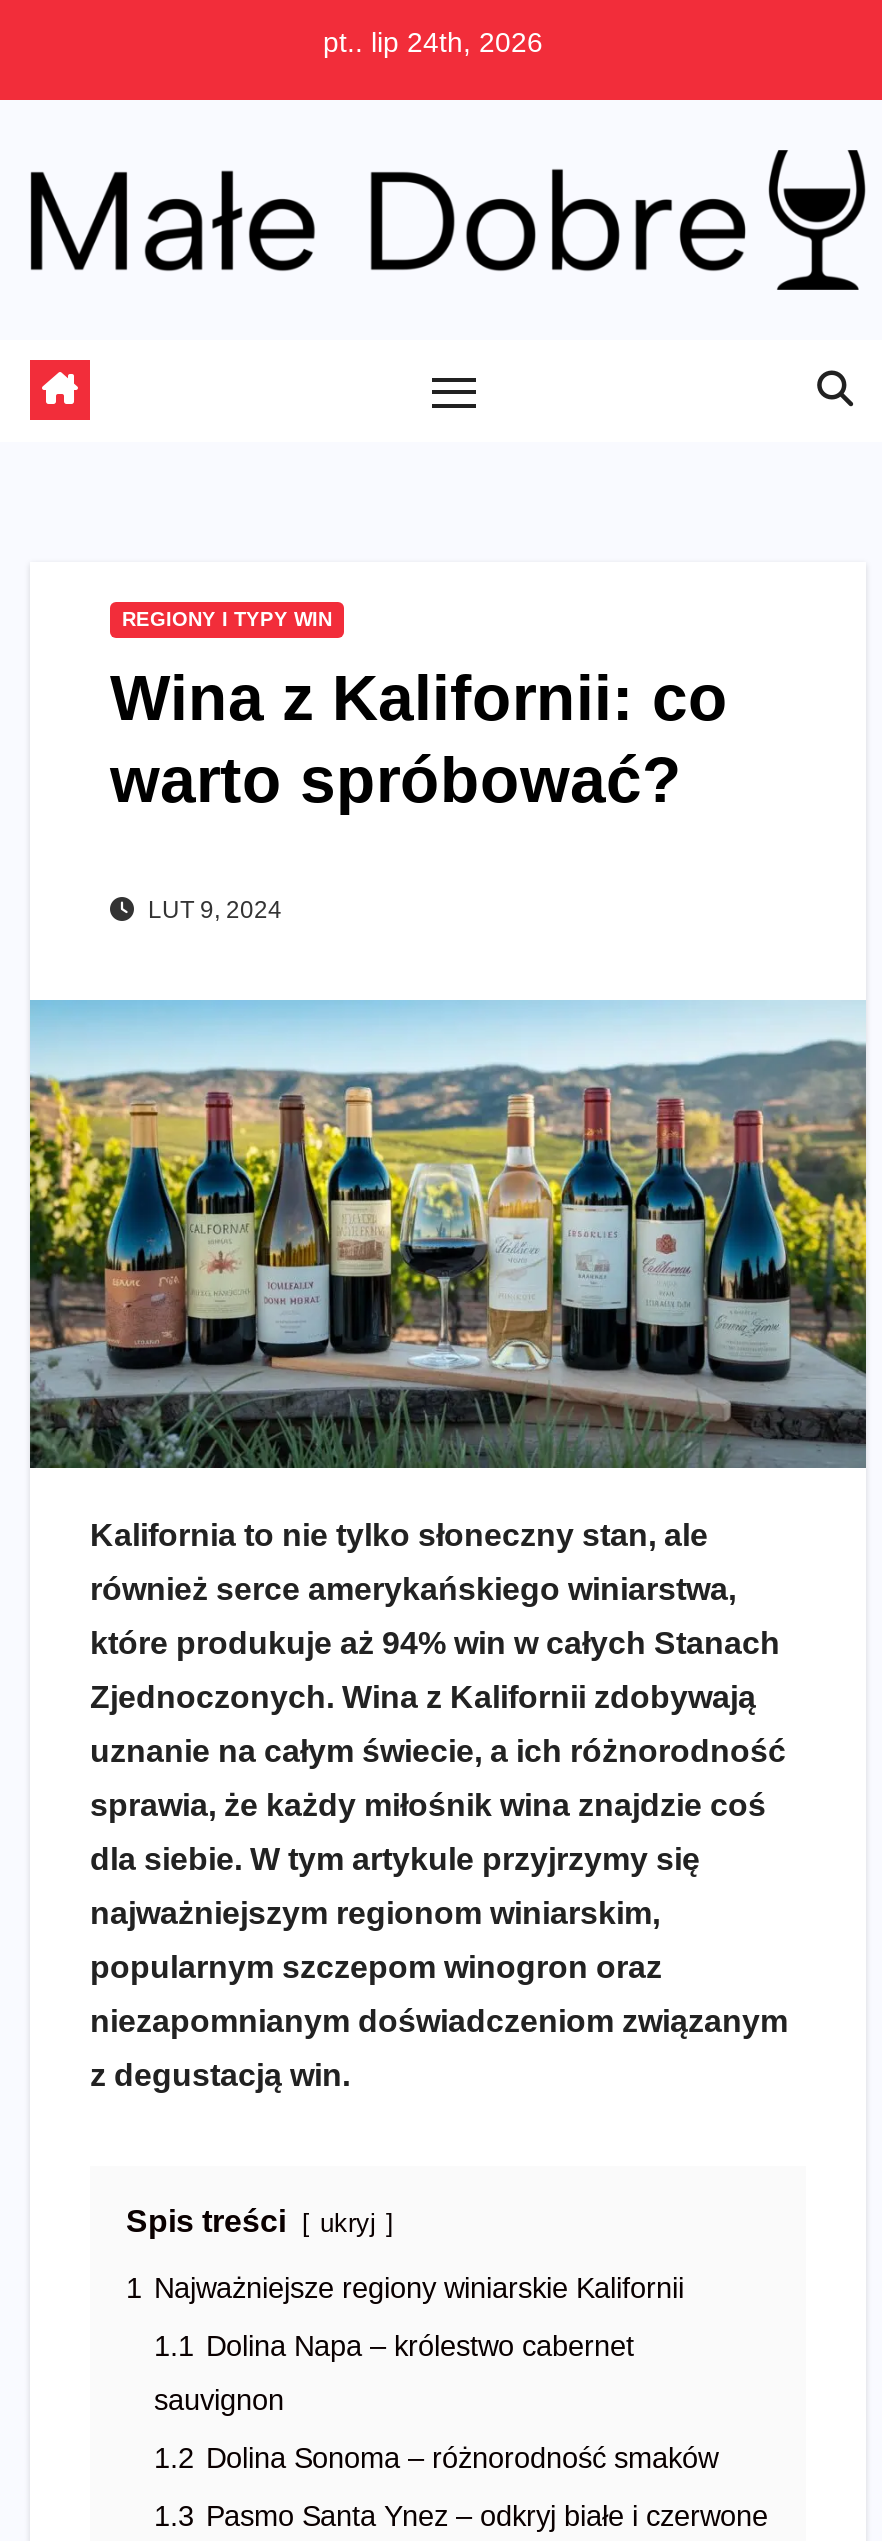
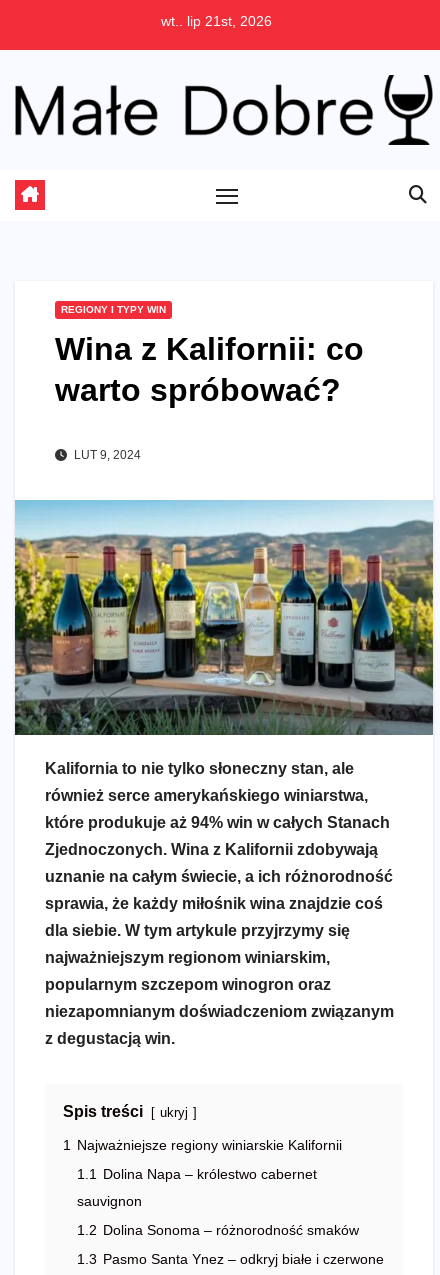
[323,26,543,58] pt.. lip 24th, 2026 -> [161,13,272,29] wt.. lip 21st, 2026

